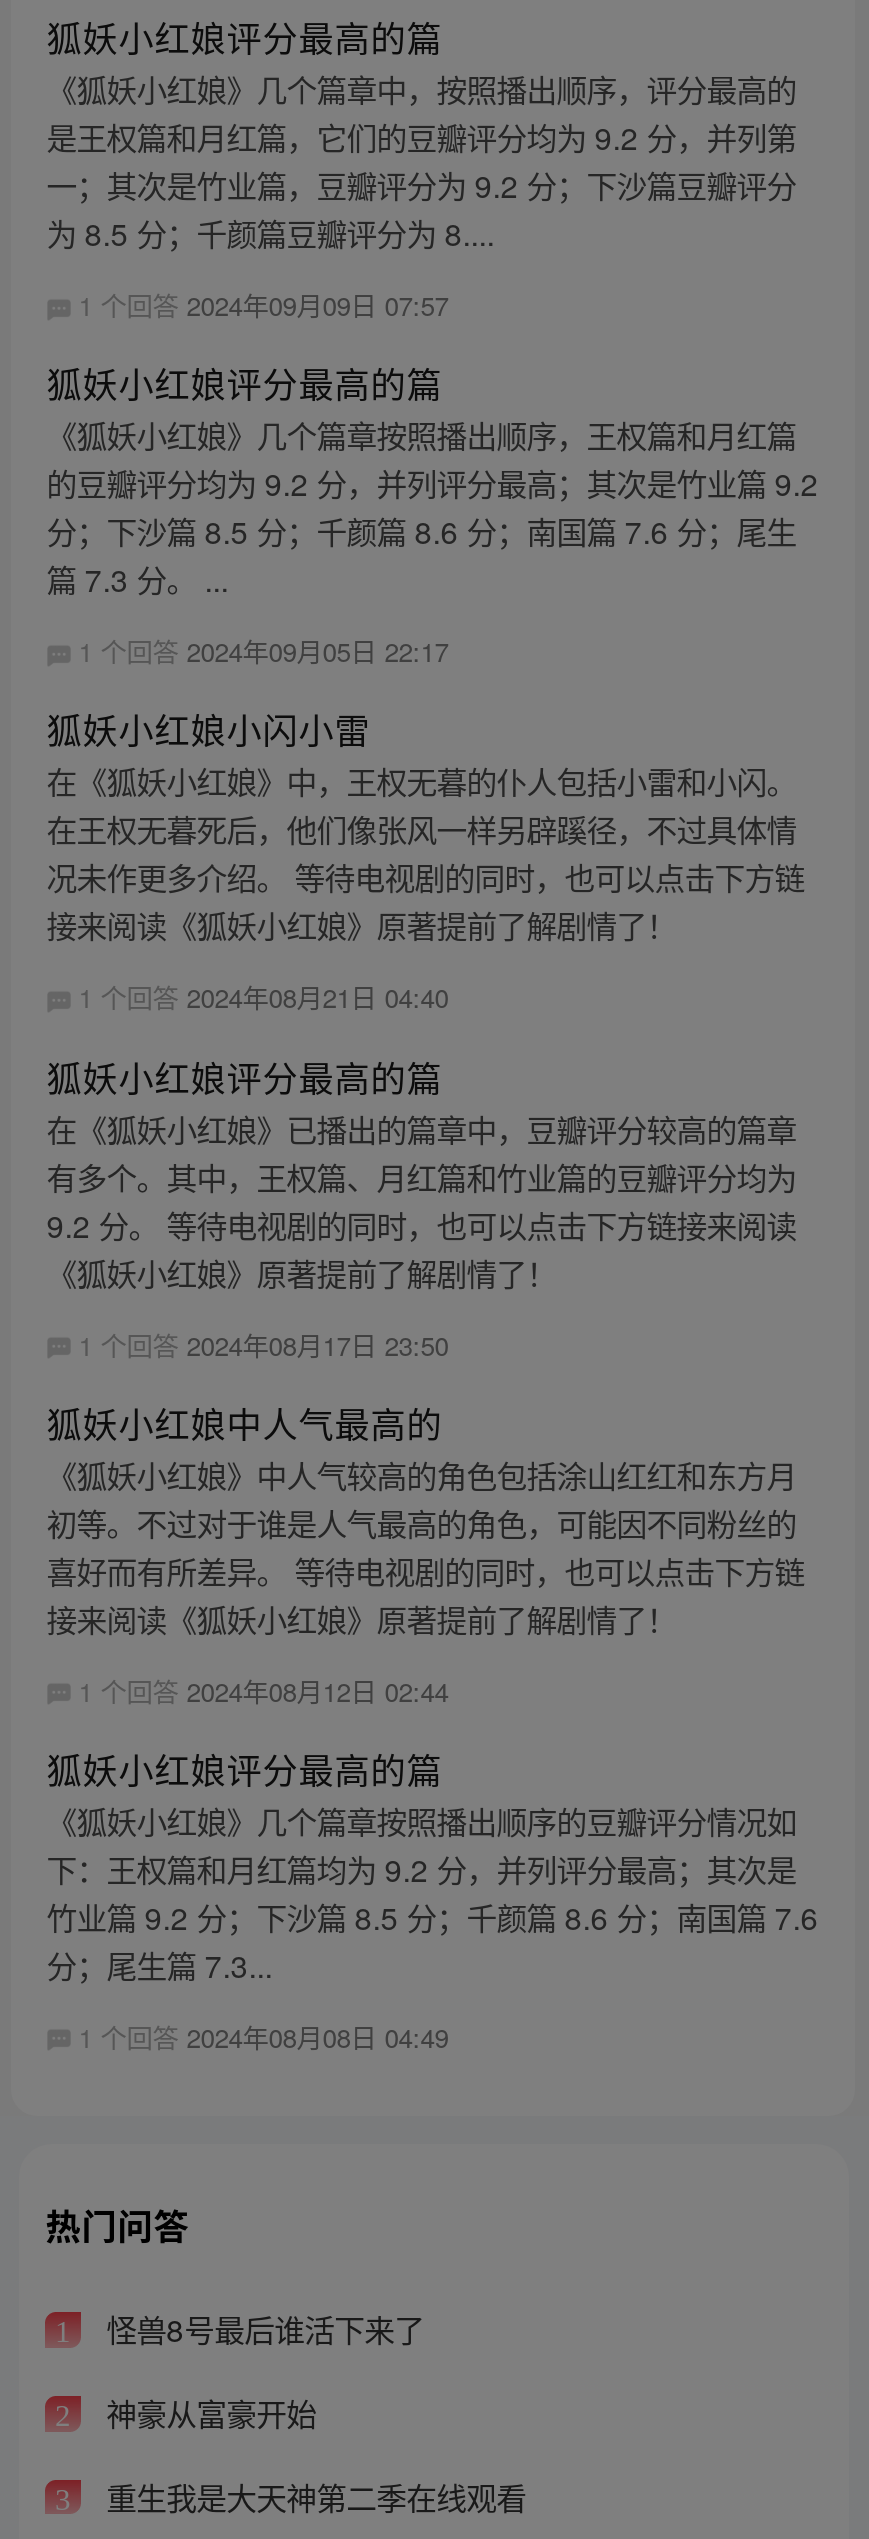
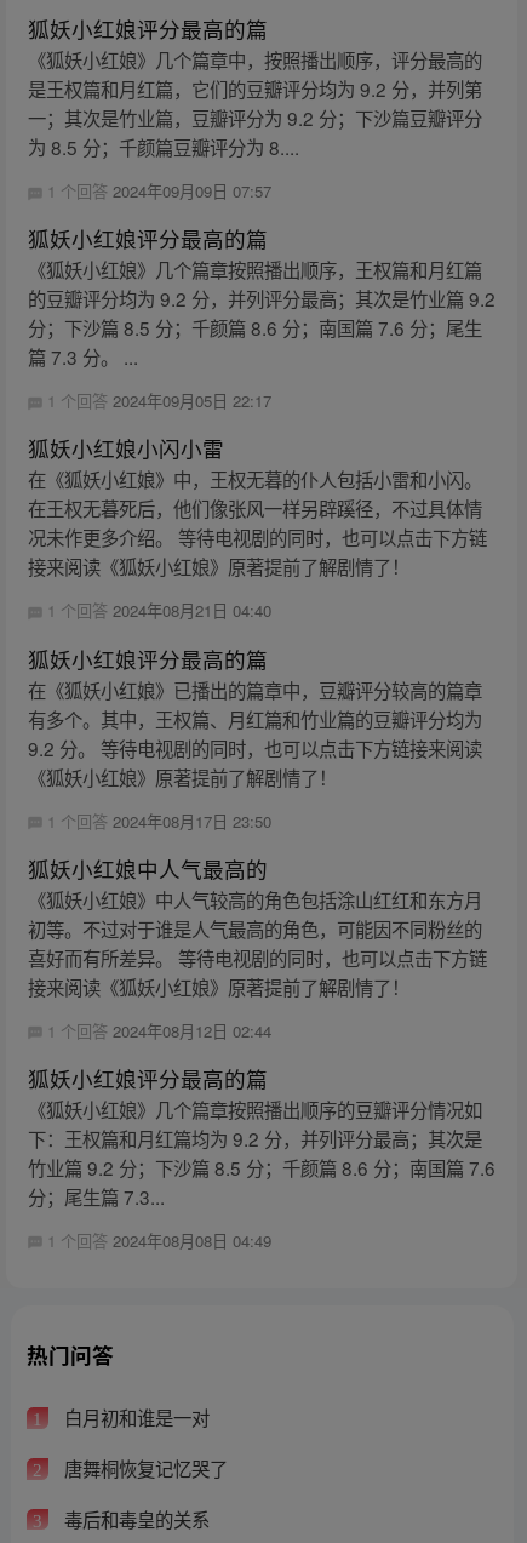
[98,2307,424,2351] 怪兽8号最后谁活下来了 -> [59,1404,209,1431] 白月初和谁是一对
[98,2390,316,2434] 神豪从富豪开始 -> [59,1455,227,1481] 唐舞桐恢复记忆哭了
[98,2473,526,2517] 重生我是大天神第二季在线观看 -> [59,1505,209,1532] 毒后和毒皇的关系

